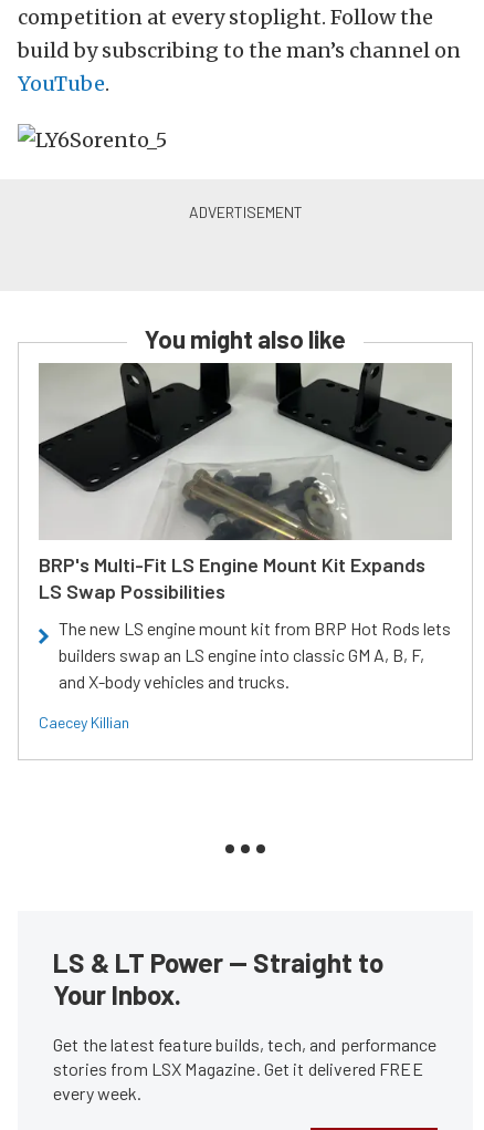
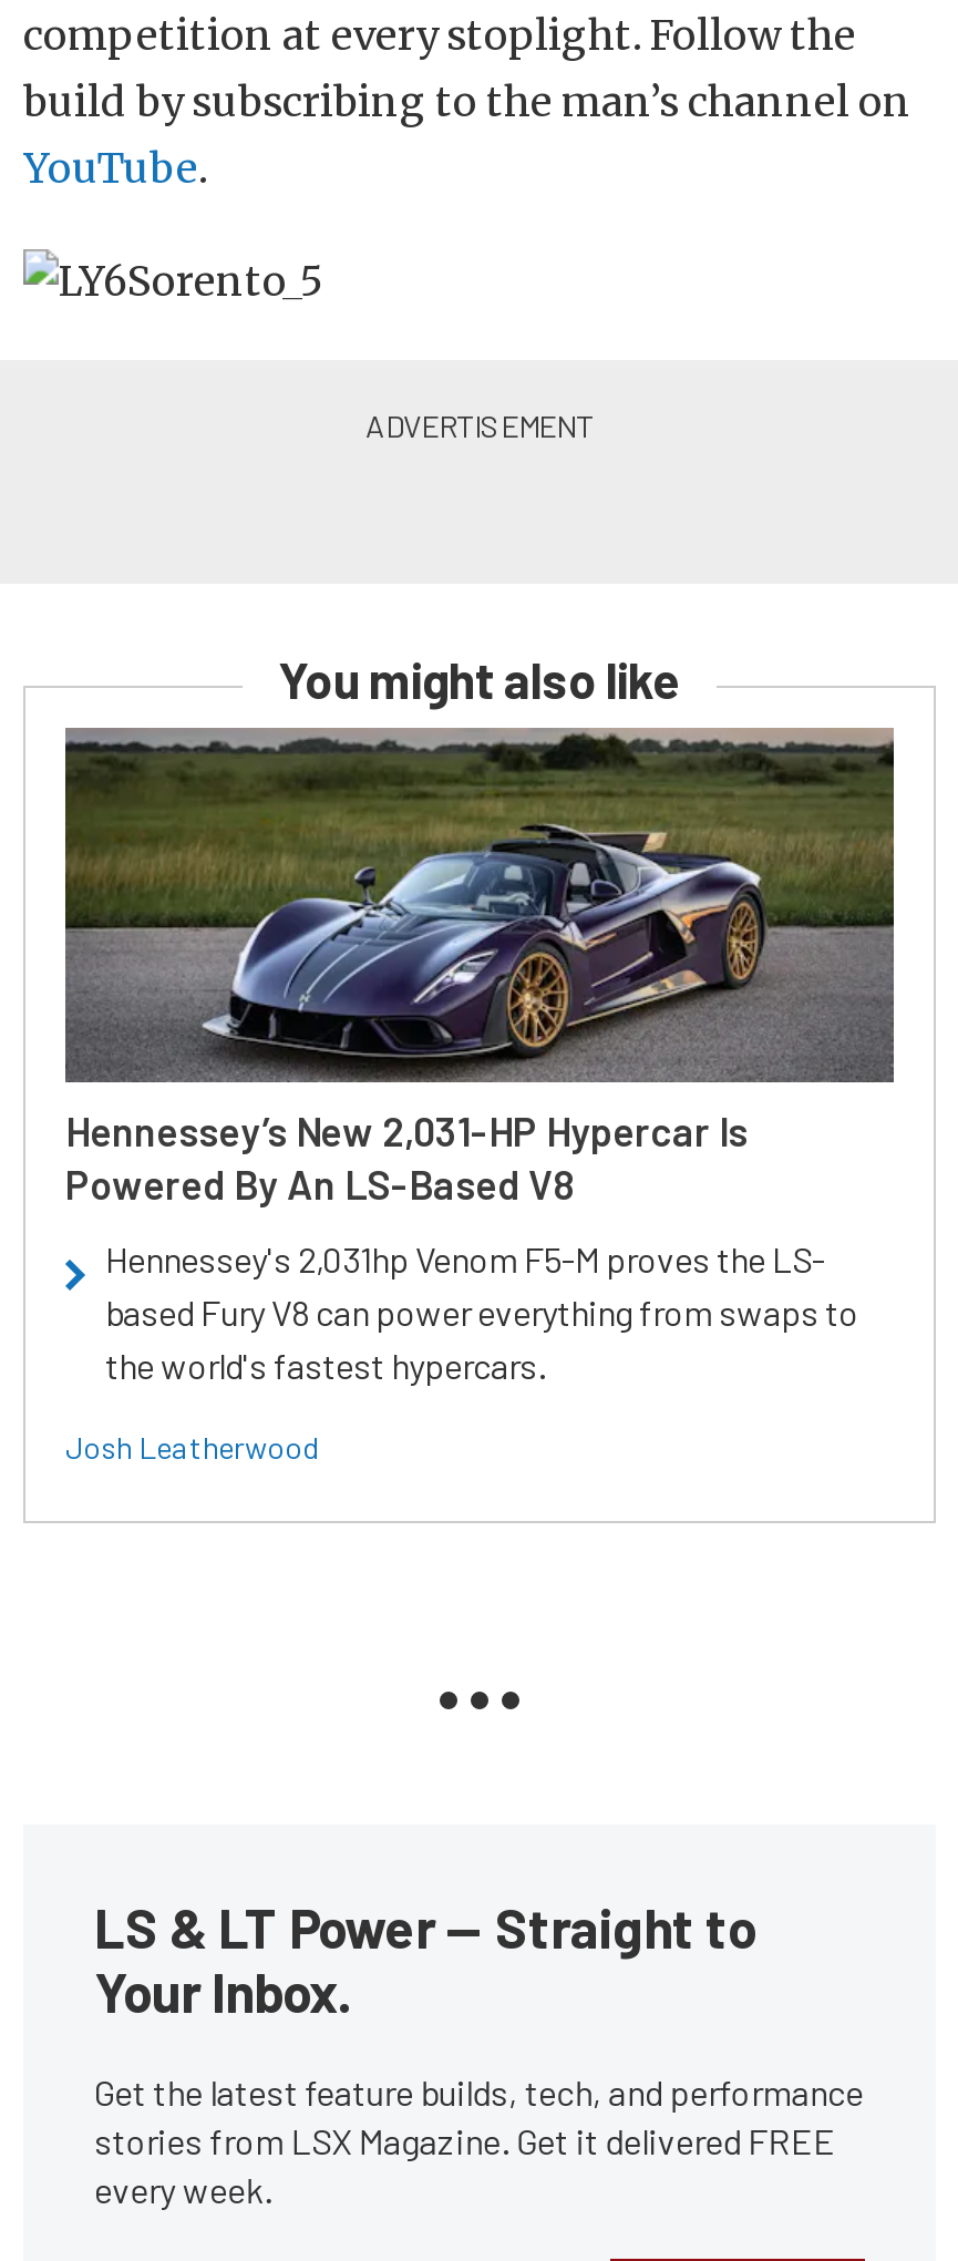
[39,362,452,603] [image] | BRP's Multi-Fit LS Engine Mount Kit Expands | LS Swap Possibilities -> [65,727,894,1207] [image] | Hennessey’s New 2,031-HP Hypercar Is | Powered By An LS-Based V8
[59,618,451,692] The new LS engine mount kit from BRP Hot Rods lets | builders swap an LS engine into classic GM A, B, F, | and X-body vehicles and trucks. -> [105,1236,858,1385] Hennessey's 2,031hp Venom F5-M proves the LS- | based Fury V8 can power everything from swaps to | the world's fastest hypercars.
[39,713,129,732] Caecey Killian -> [65,1427,320,1464] Josh Leatherwood

